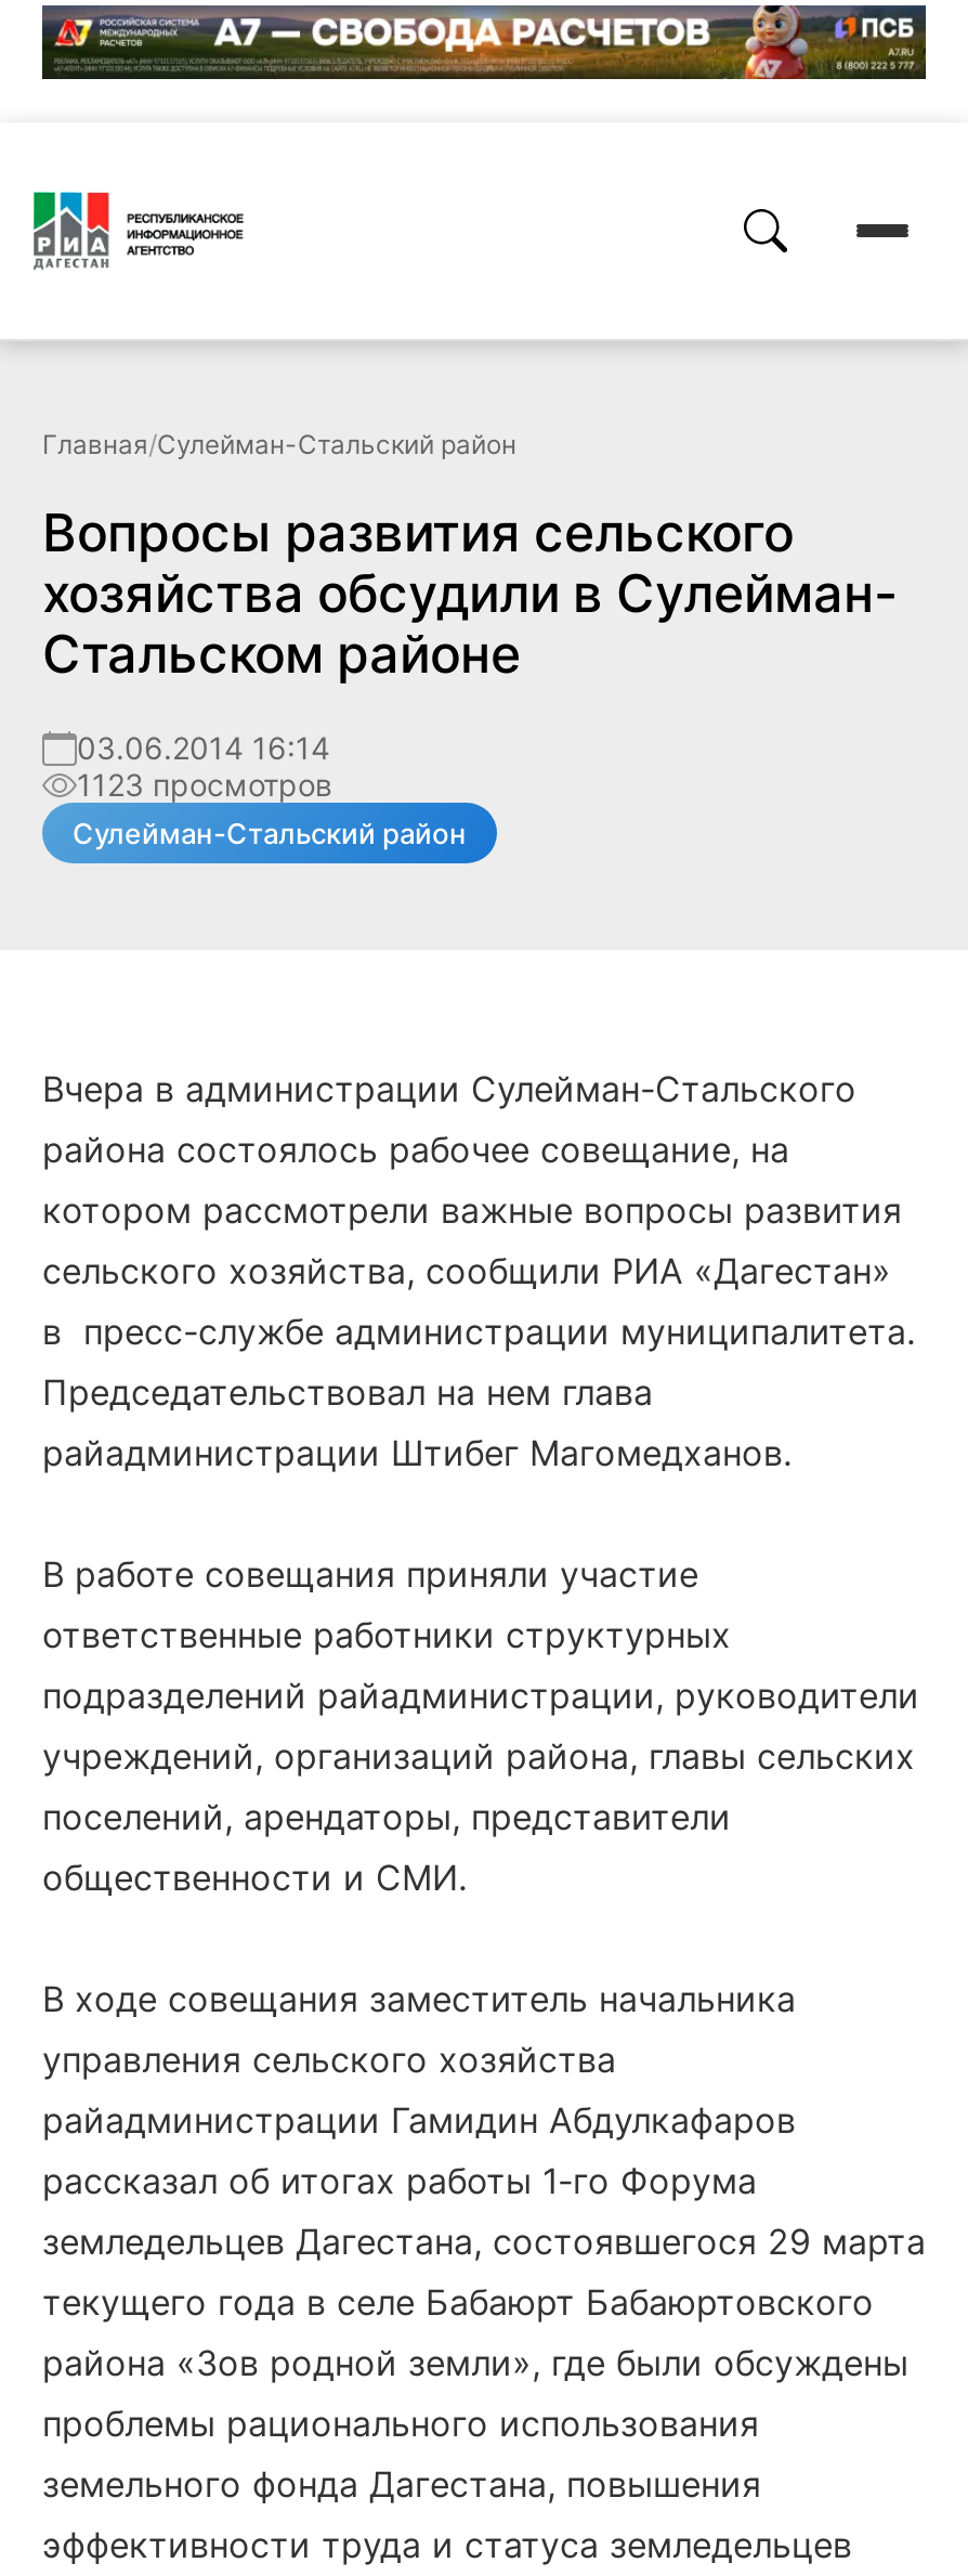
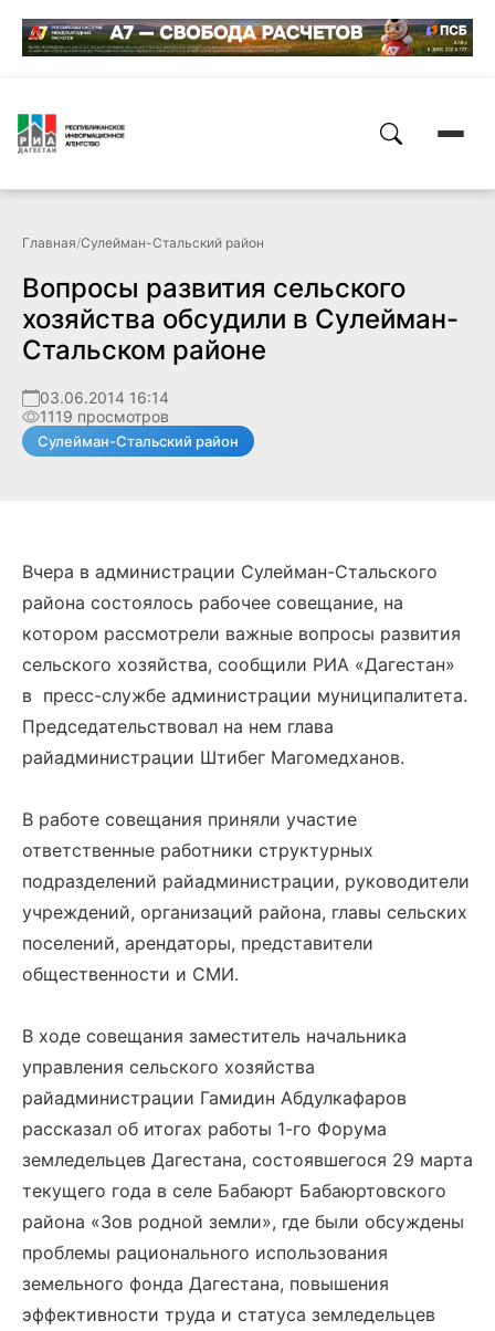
[77,766,332,803] 1123 просмотров -> [40,407,169,426] 1119 просмотров

